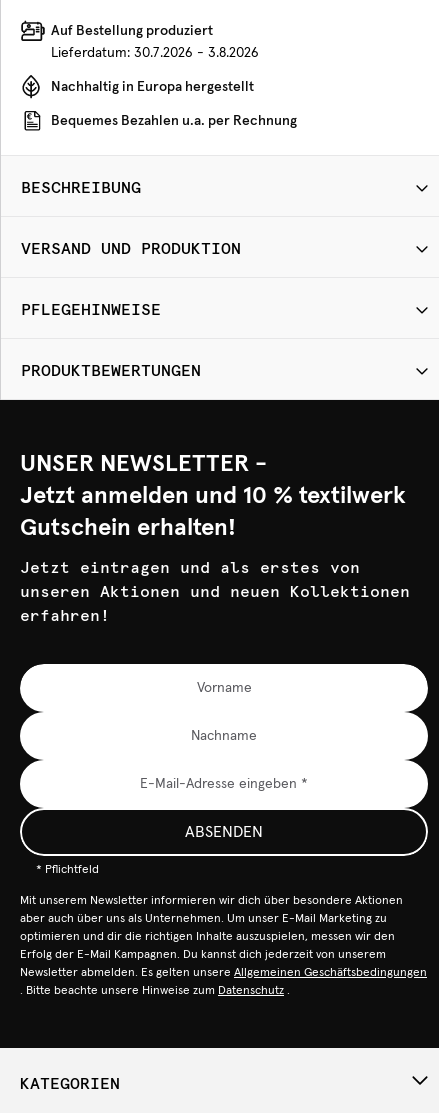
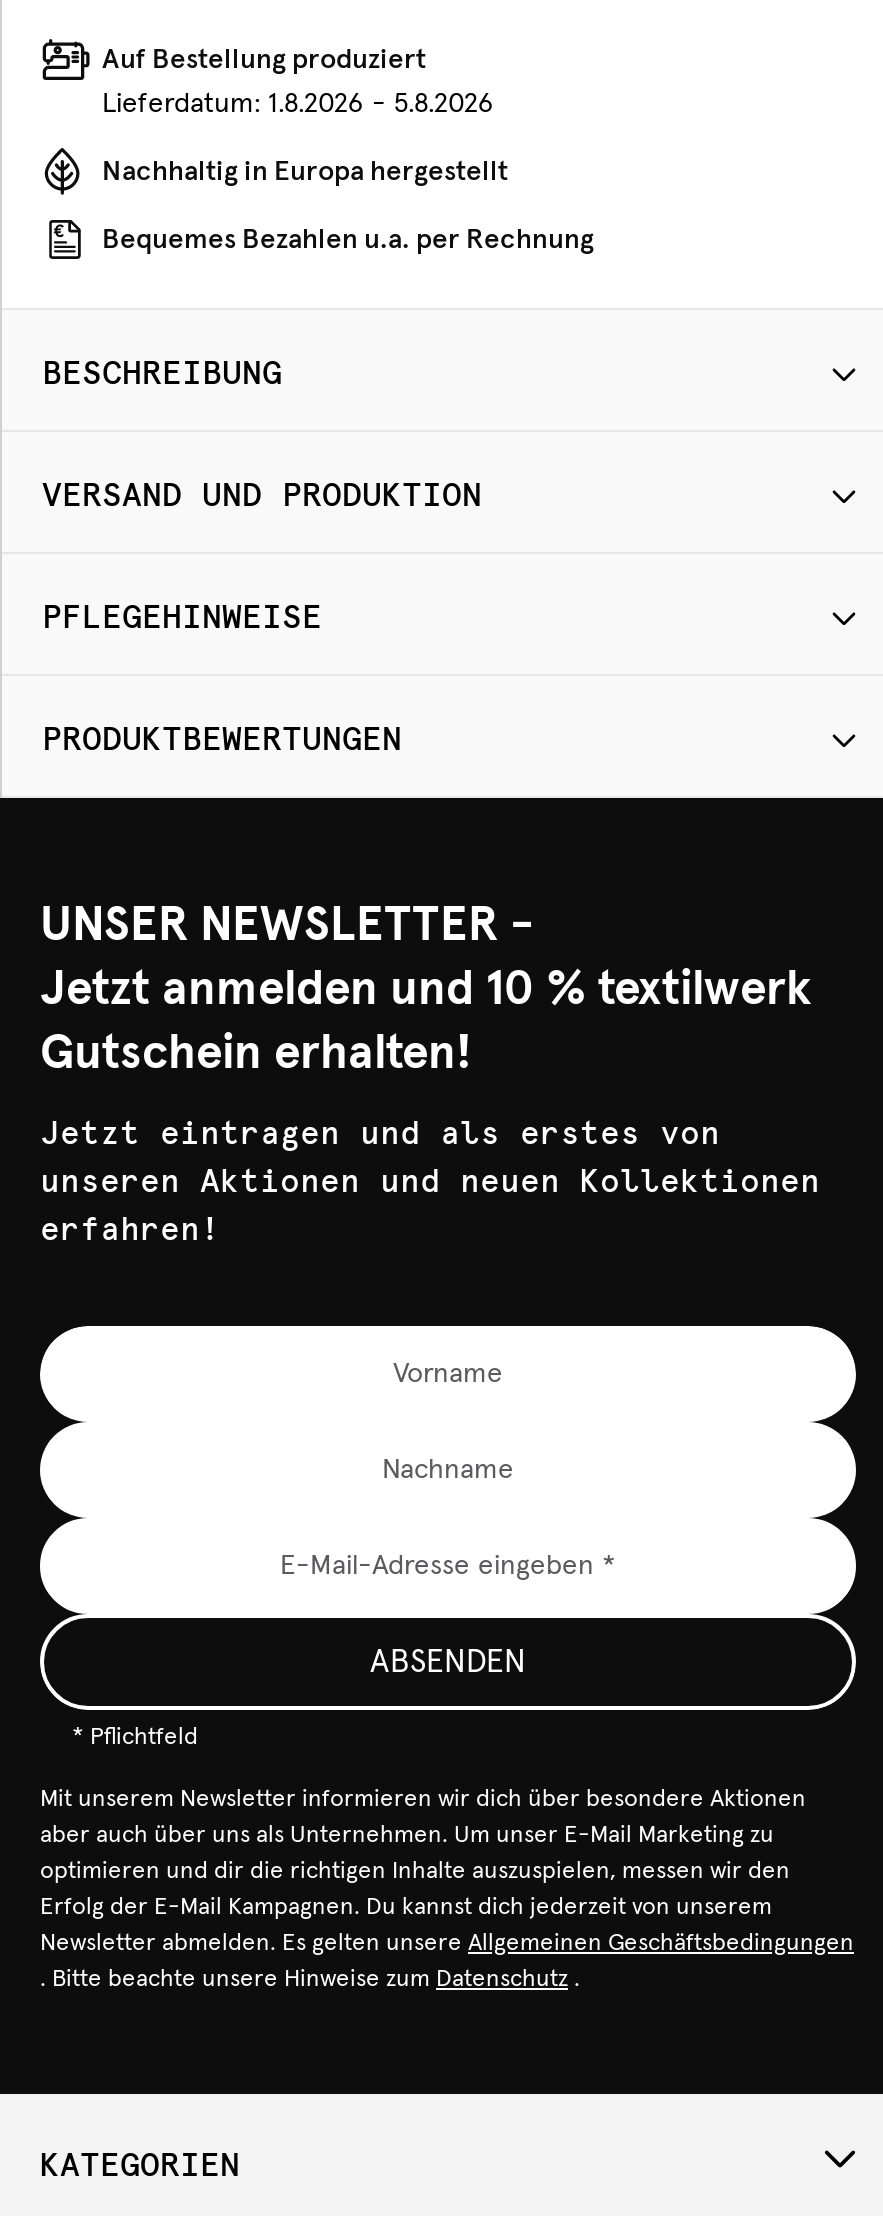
[51,46,259,60] Lieferdatum: 30.7.2026 - 3.8.2026 -> [102,90,494,118] Lieferdatum: 1.8.2026 - 5.8.2026

